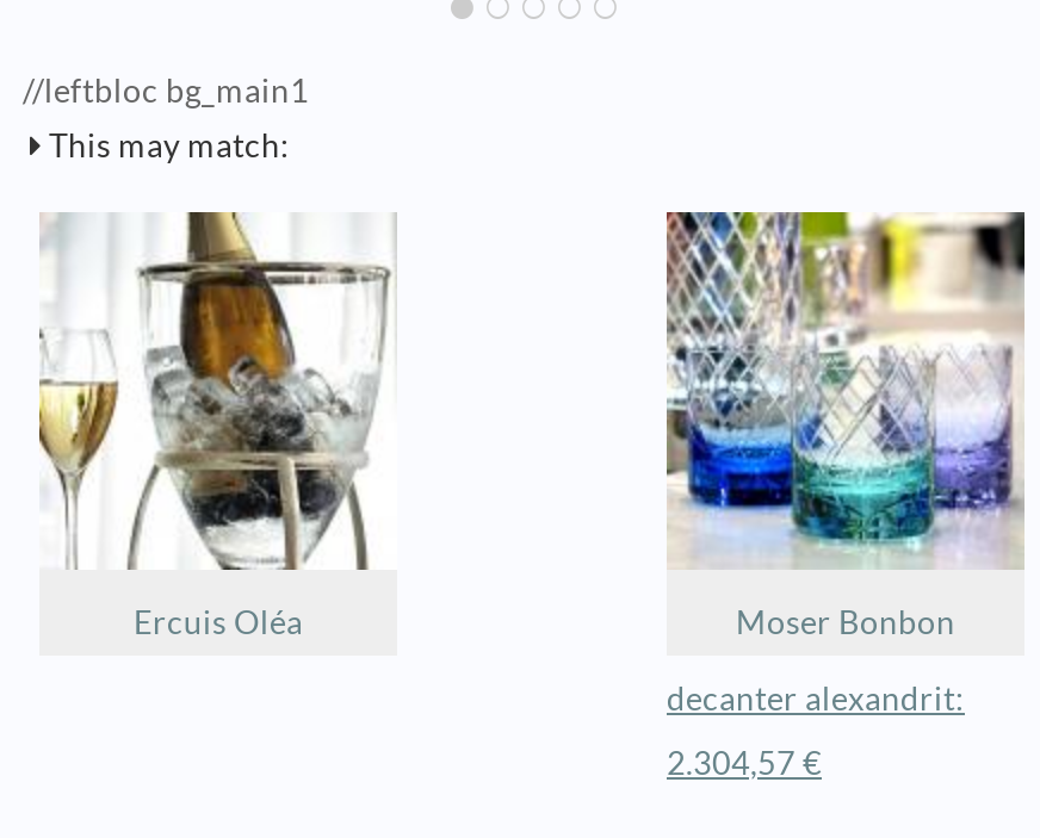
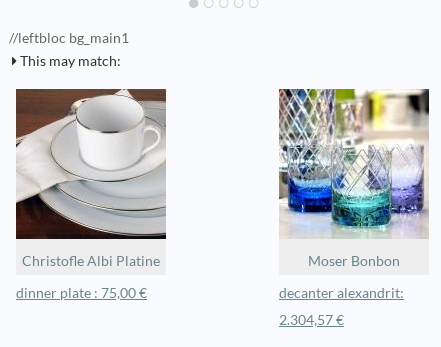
[37,212,397,641] [image] | Ercuis Oléa -> [15,88,167,301] [image] | Christofle Albi Platine | dinner plate : 75,00 €

